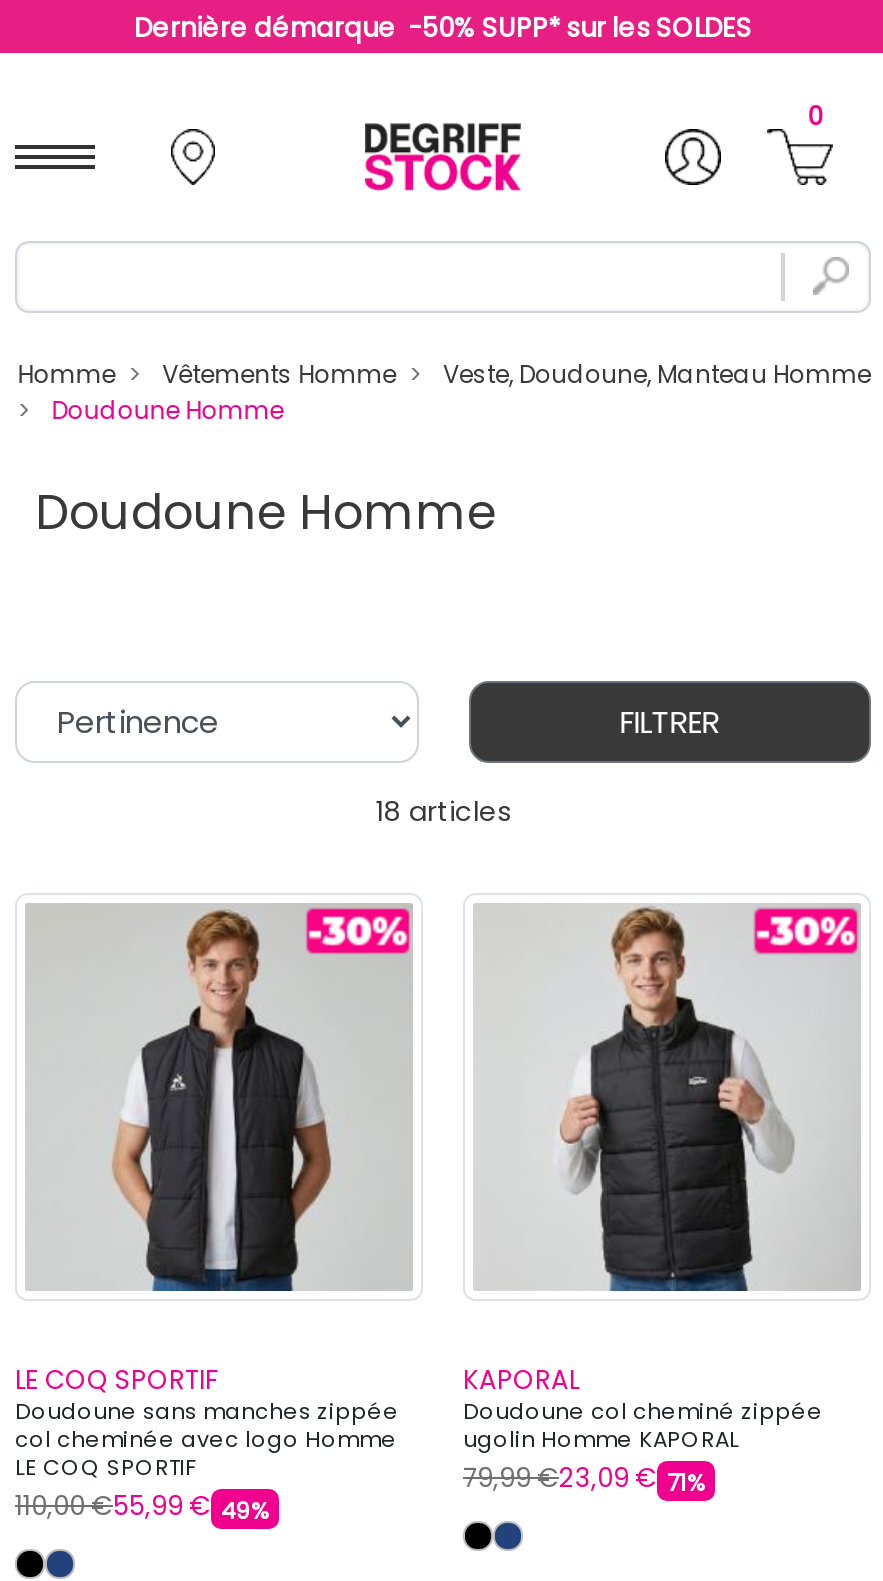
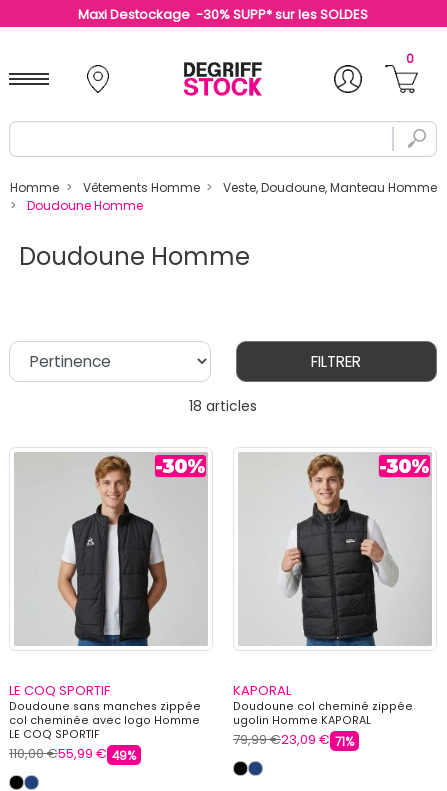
[134,9,752,47] Dernière démarque -50% SUPP* sur les SOLDES -> [78,5,368,24] Maxi Destockage -30% SUPP* sur les SOLDES

